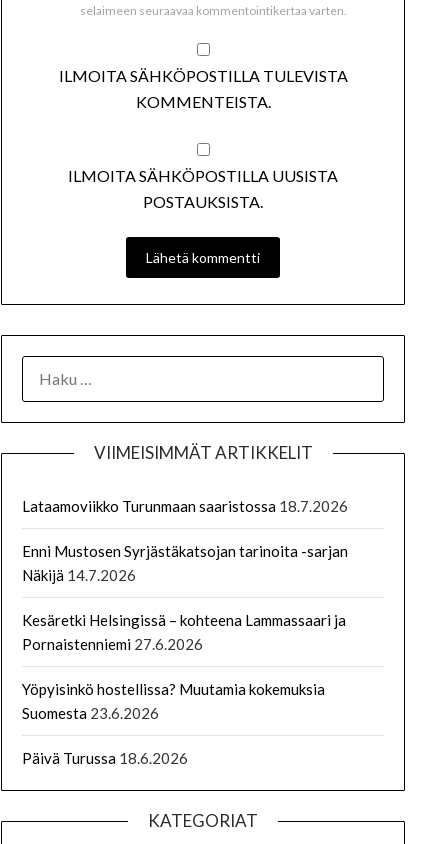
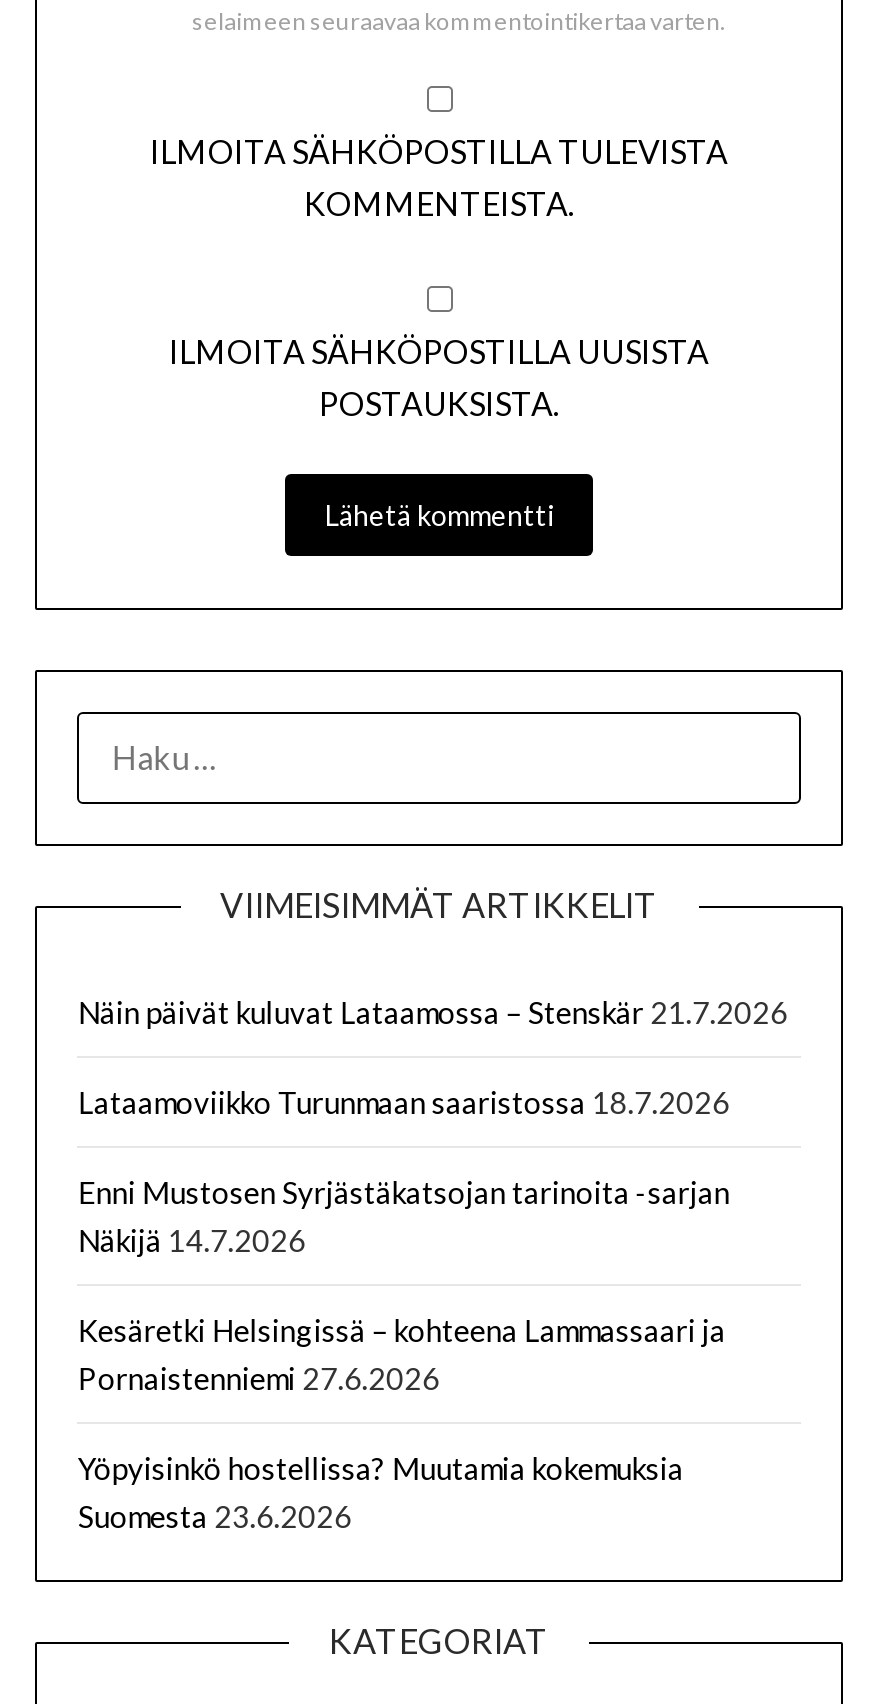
none -> [78,993,788,1029] Näin päivät kuluvat Lataamossa – Stenskär 21.7.2026
moved [22,497,348,722] -> [78,1083,730,1533]: Lataamoviikko Turunmaan saaristossa 18.7.2026 | Enni Mustosen Syrjästäkatsojan tarinoita -sarjan | Näkijä 14.7.2026 | Kesäretki Helsingissä – kohteena Lammassaari ja | Pornaistenniemi 27.6.2026 | Yöpyisinkö hostellissa? Muutamia kokemuksia | Suomesta 23.6.2026
[22,749,188,767] Päivä Turussa 18.6.2026 -> none

